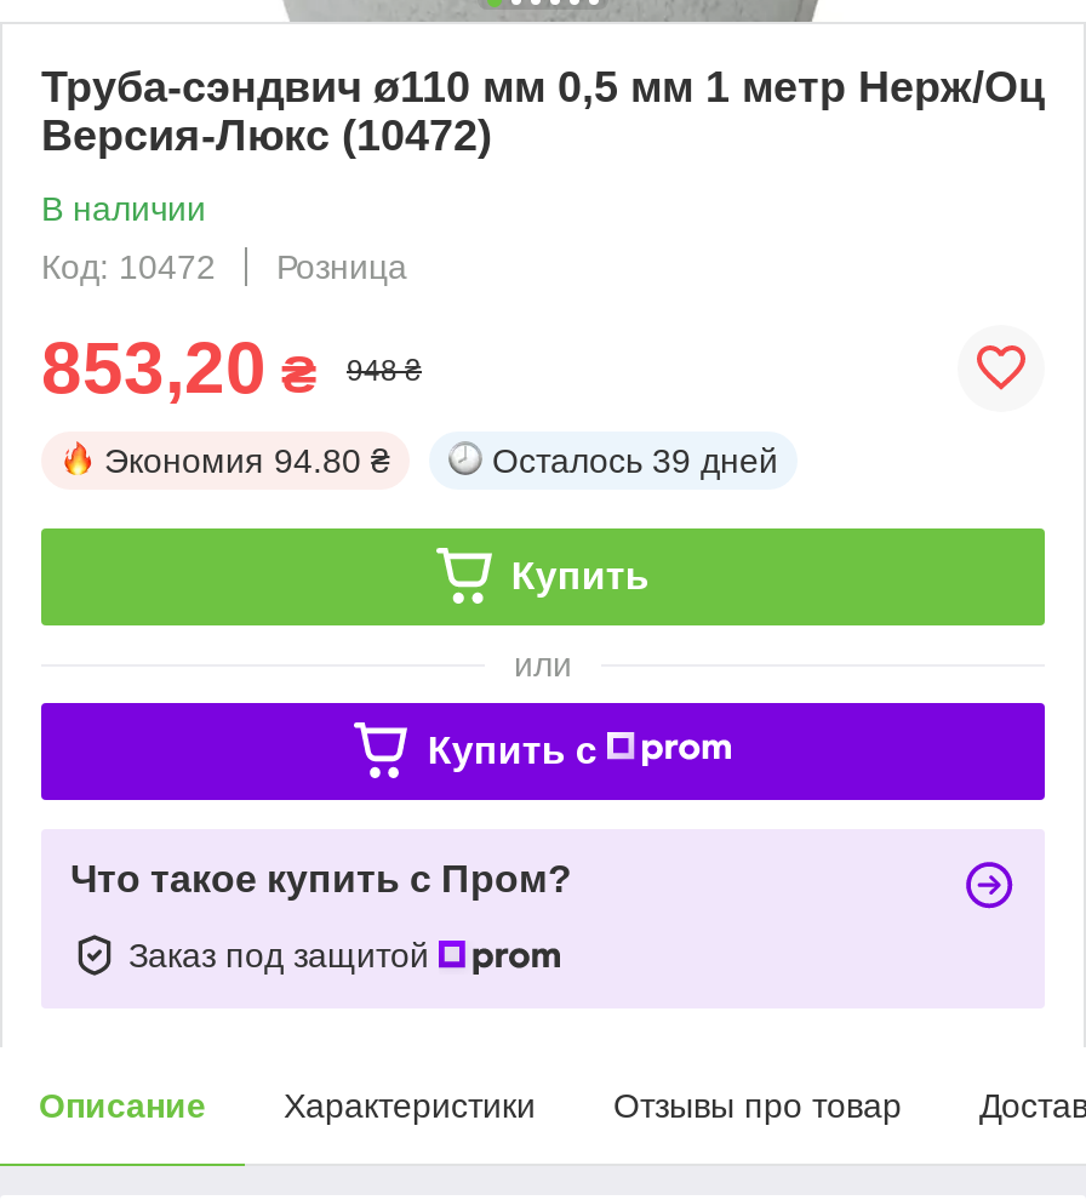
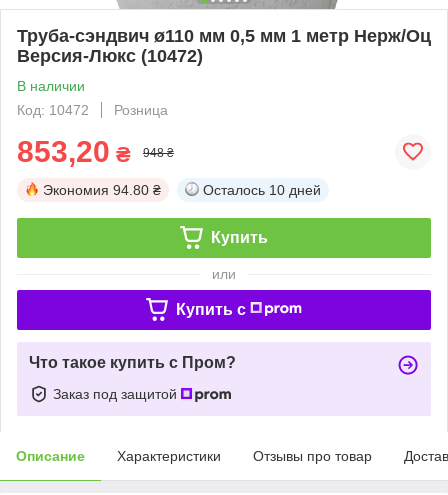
[492,441,778,480] Осталось 39 дней -> [203,182,321,198] Осталось 10 дней

